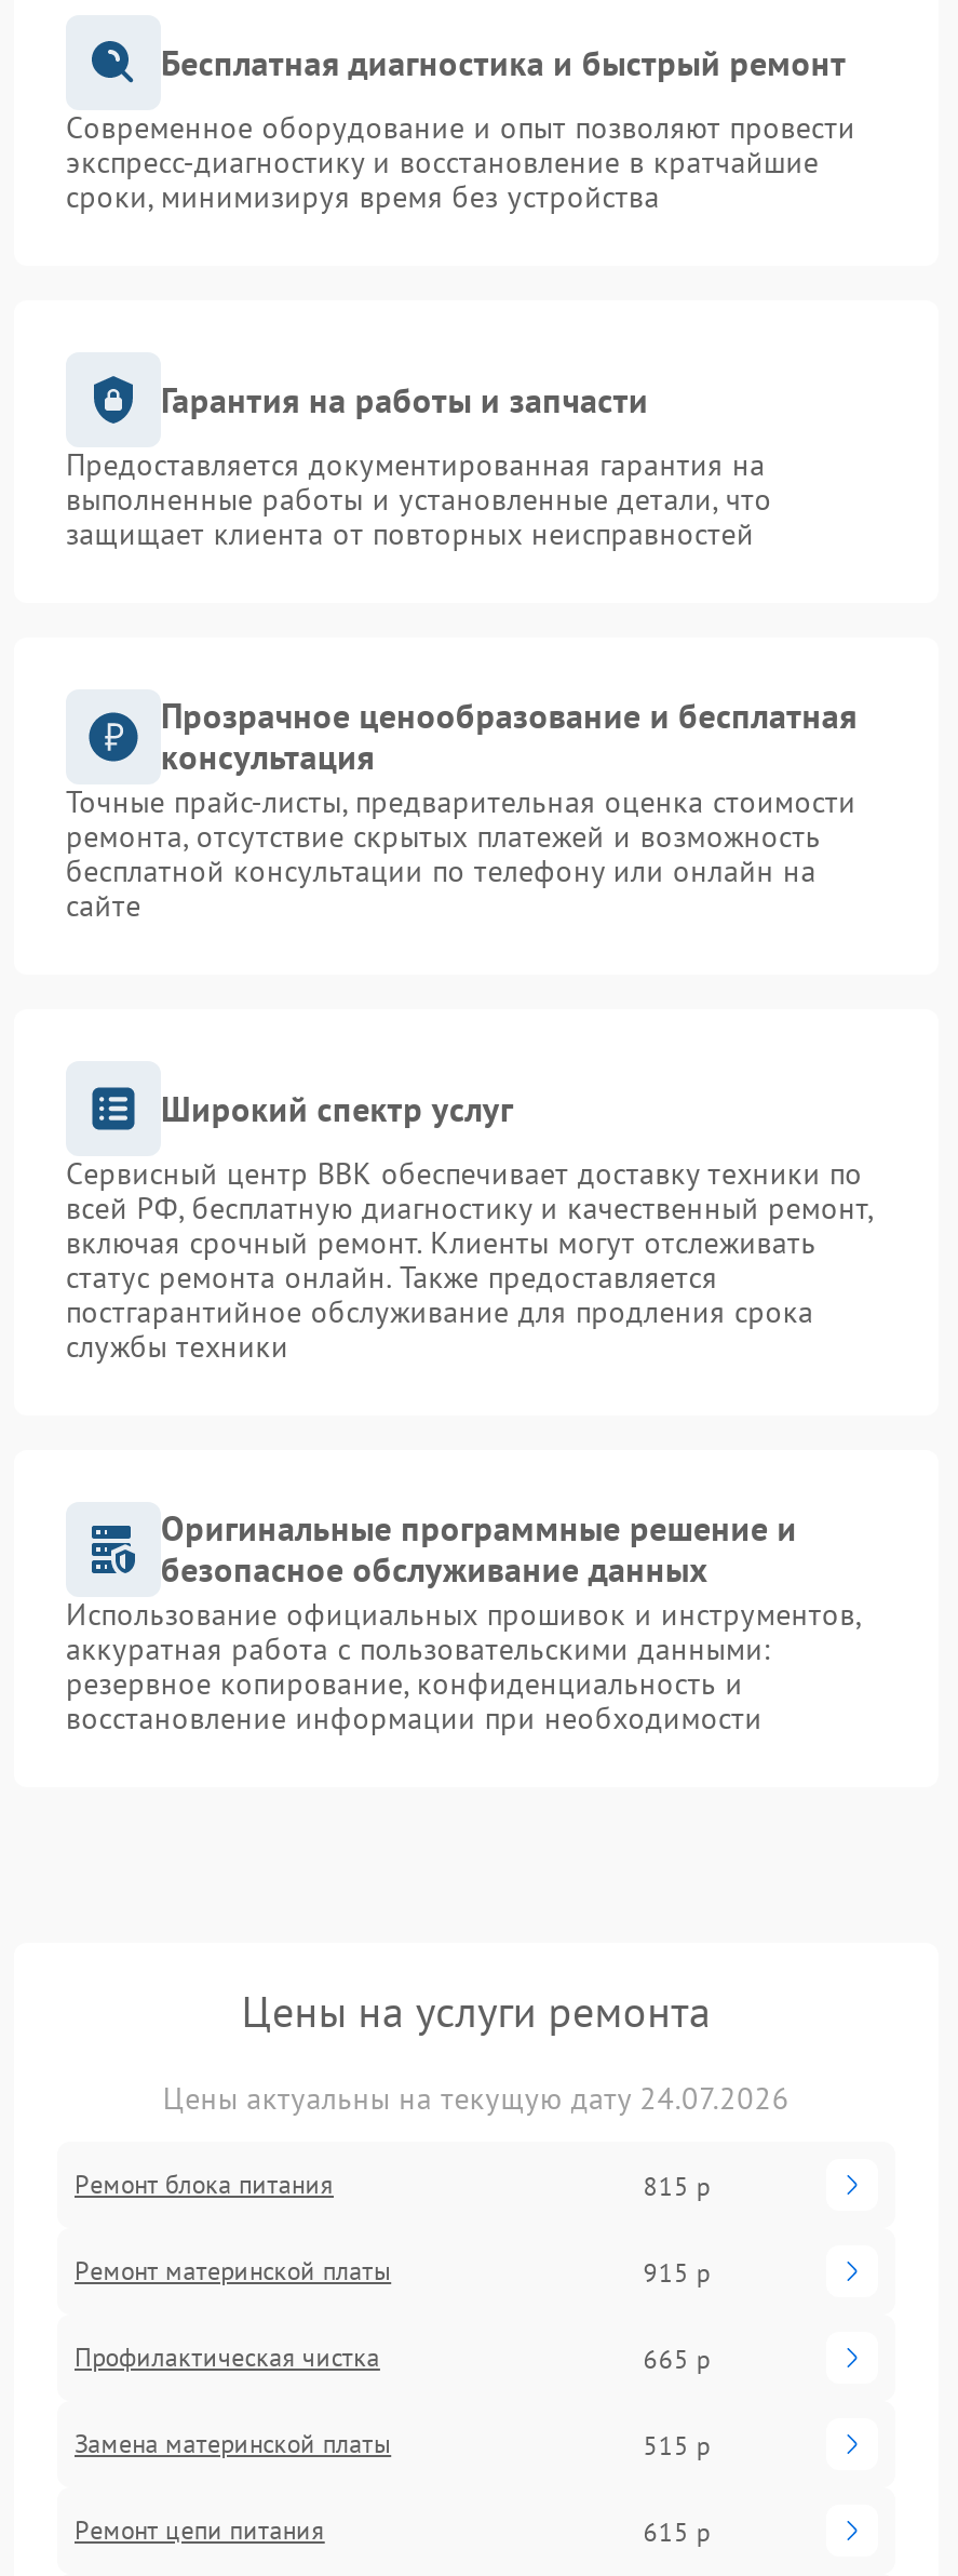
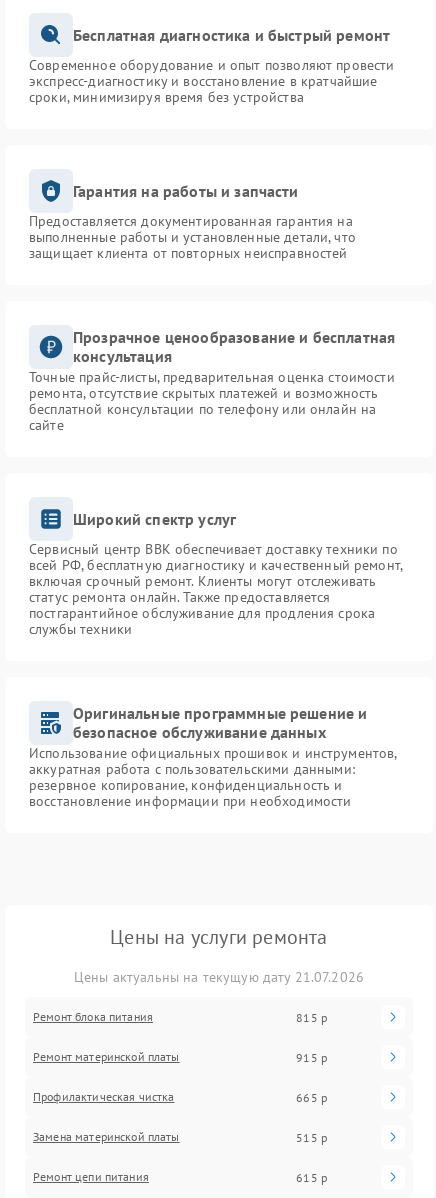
[163,2079,790,2118] Цены актуальны на текущую дату 24.07.2026 -> [74,968,364,986] Цены актуальны на текущую дату 21.07.2026

